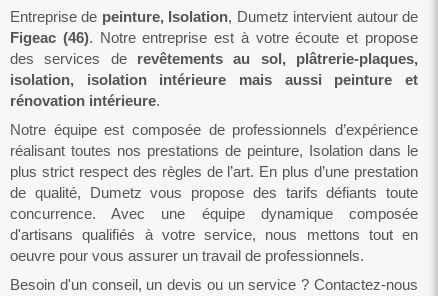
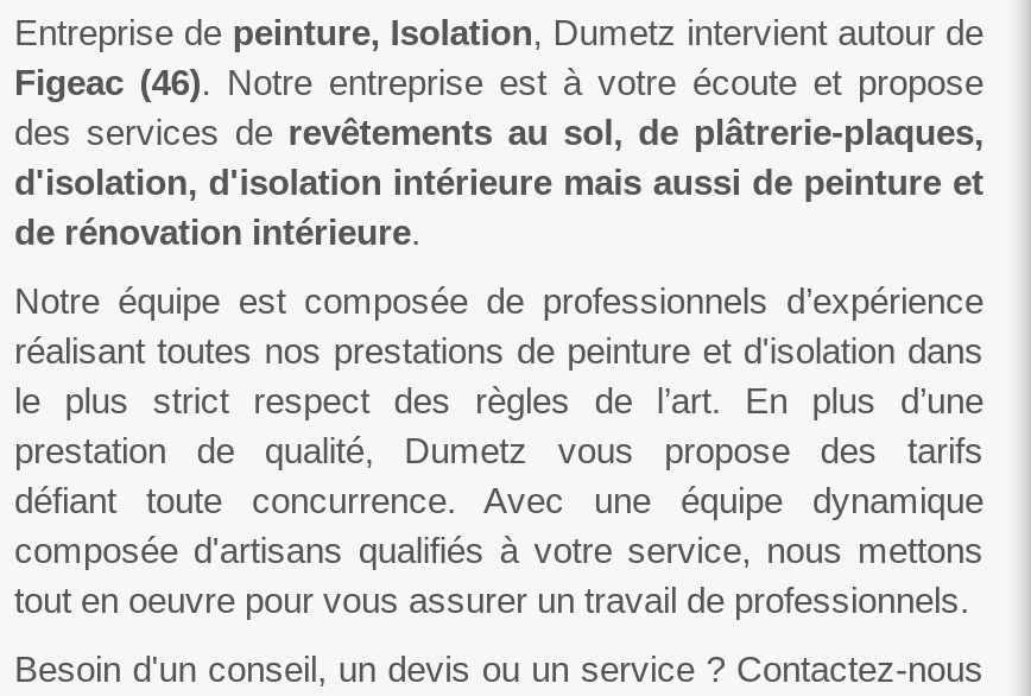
[10,50,418,109] des services de revêtements au sol, plâtrerie-plaques, | isolation, isolation intérieure mais aussi peinture et | rénovation intérieure. -> [14,112,983,252] des services de revêtements au sol, de plâtrerie-plaques, | d'isolation, d'isolation intérieure mais aussi de peinture et | de rénovation intérieure.
[10,142,418,264] réalisant toutes nos prestations de peinture, Isolation dans le | plus strict respect des règles de l’art. En plus d’une prestation | de qualité, Dumetz vous propose des tarifs défiants toute | concurrence. Avec une équipe dynamique composée | d'artisans qualifiés à votre service, nous mettons tout en | oeuvre pour vous assurer un travail de professionnels. -> [14,330,983,620] réalisant toutes nos prestations de peinture et d'isolation dans | le plus strict respect des règles de l’art. En plus d’une | prestation de qualité, Dumetz vous propose des tarifs | défiant toute concurrence. Avec une équipe dynamique | composée d'artisans qualifiés à votre service, nous mettons | tout en oeuvre pour vous assurer un travail de professionnels.

